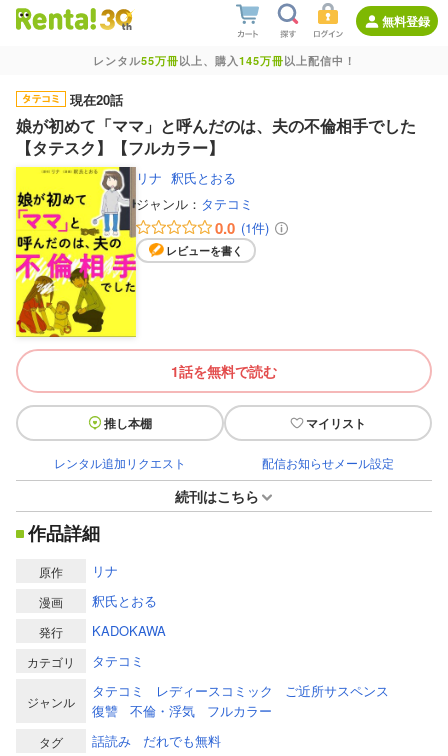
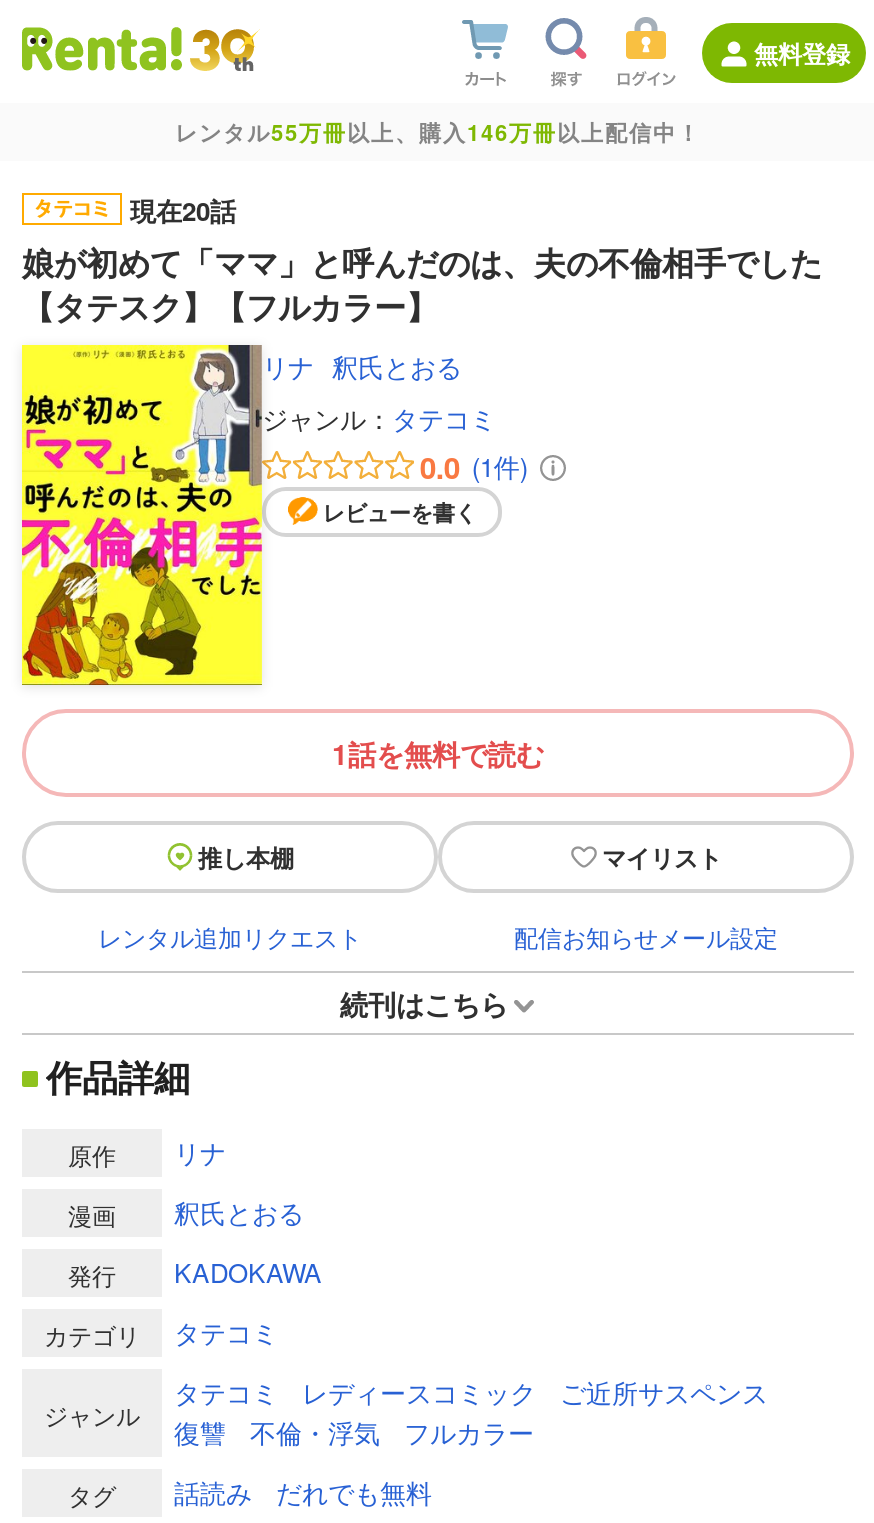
[92,53,355,68] レンタル55万冊以上、購入145万冊以上配信中！ -> [175,117,701,147] レンタル55万冊以上、購入146万冊以上配信中！

